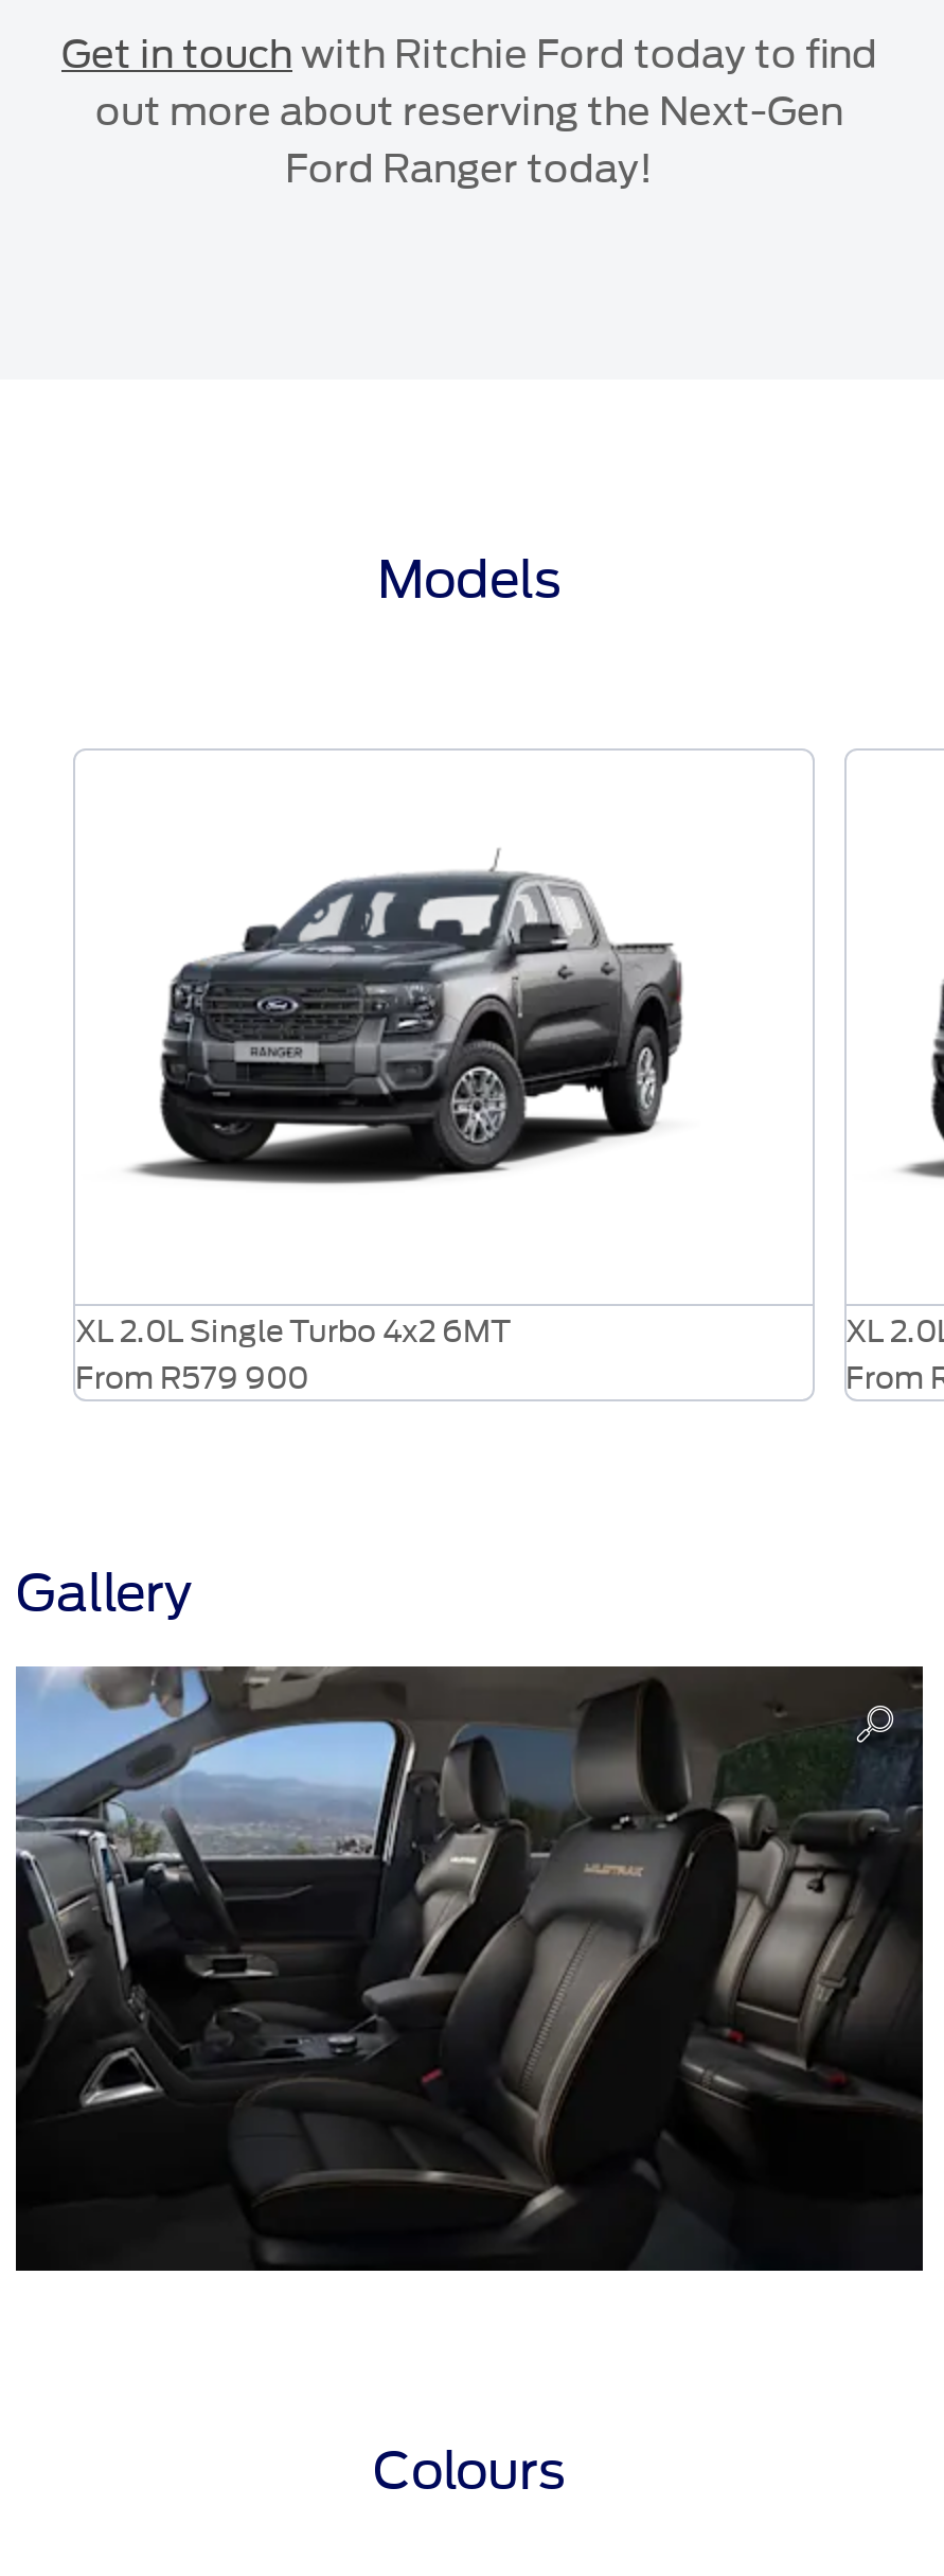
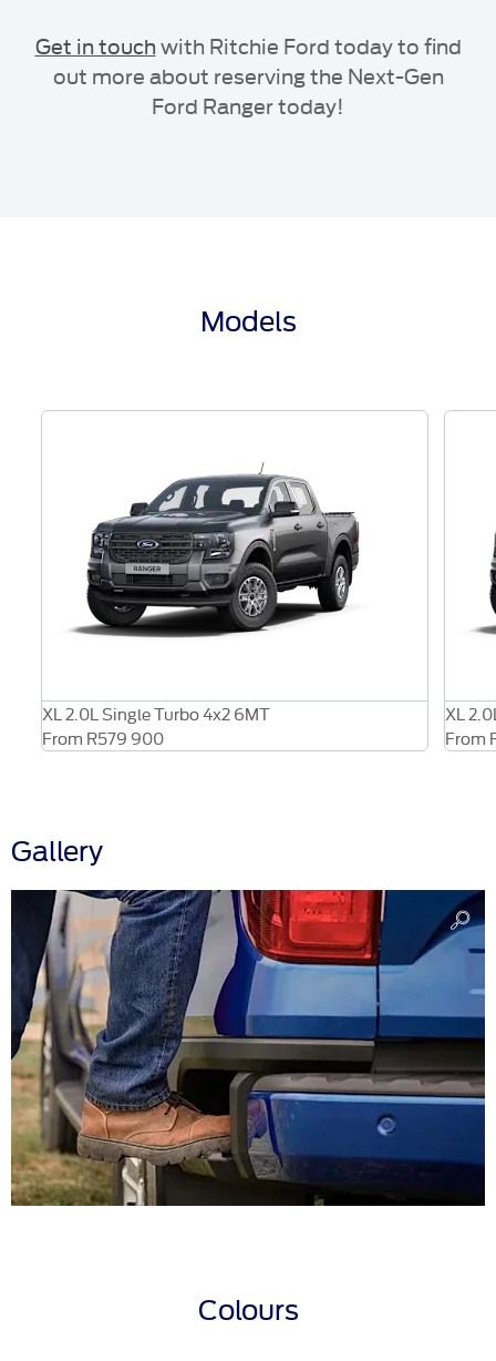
[14,1664,925,2273] [image] -> [10,889,486,1207] [image]

